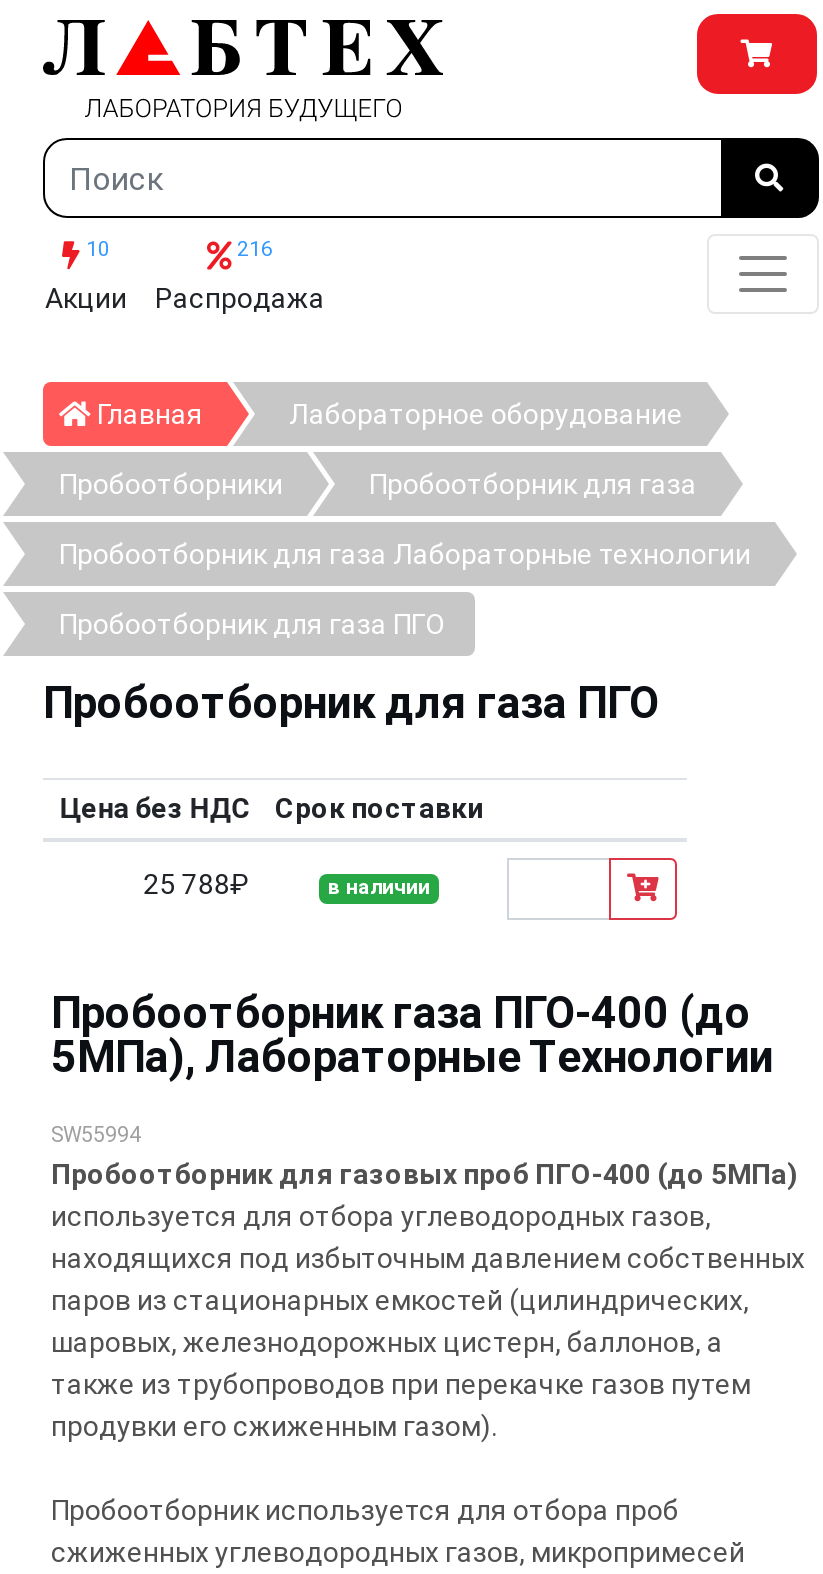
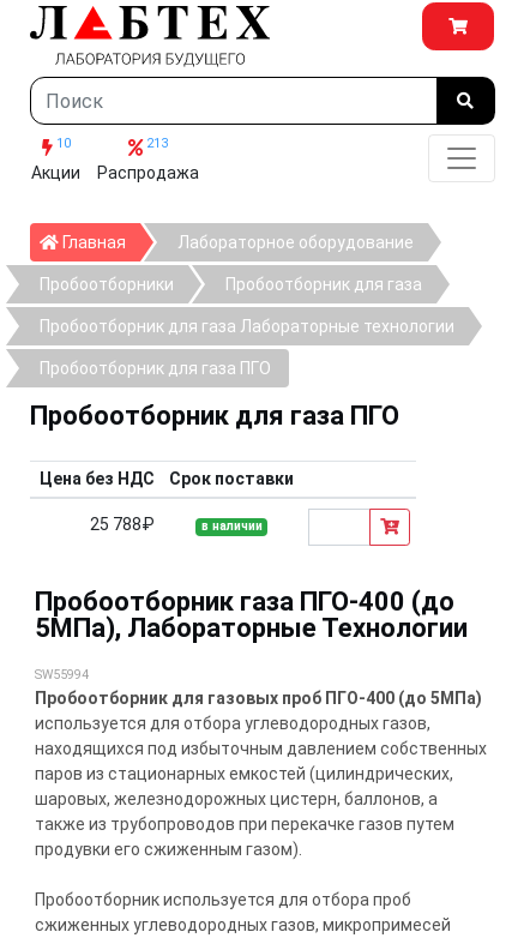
[231,236,273,262] 216 -> [143,136,168,151] 213

